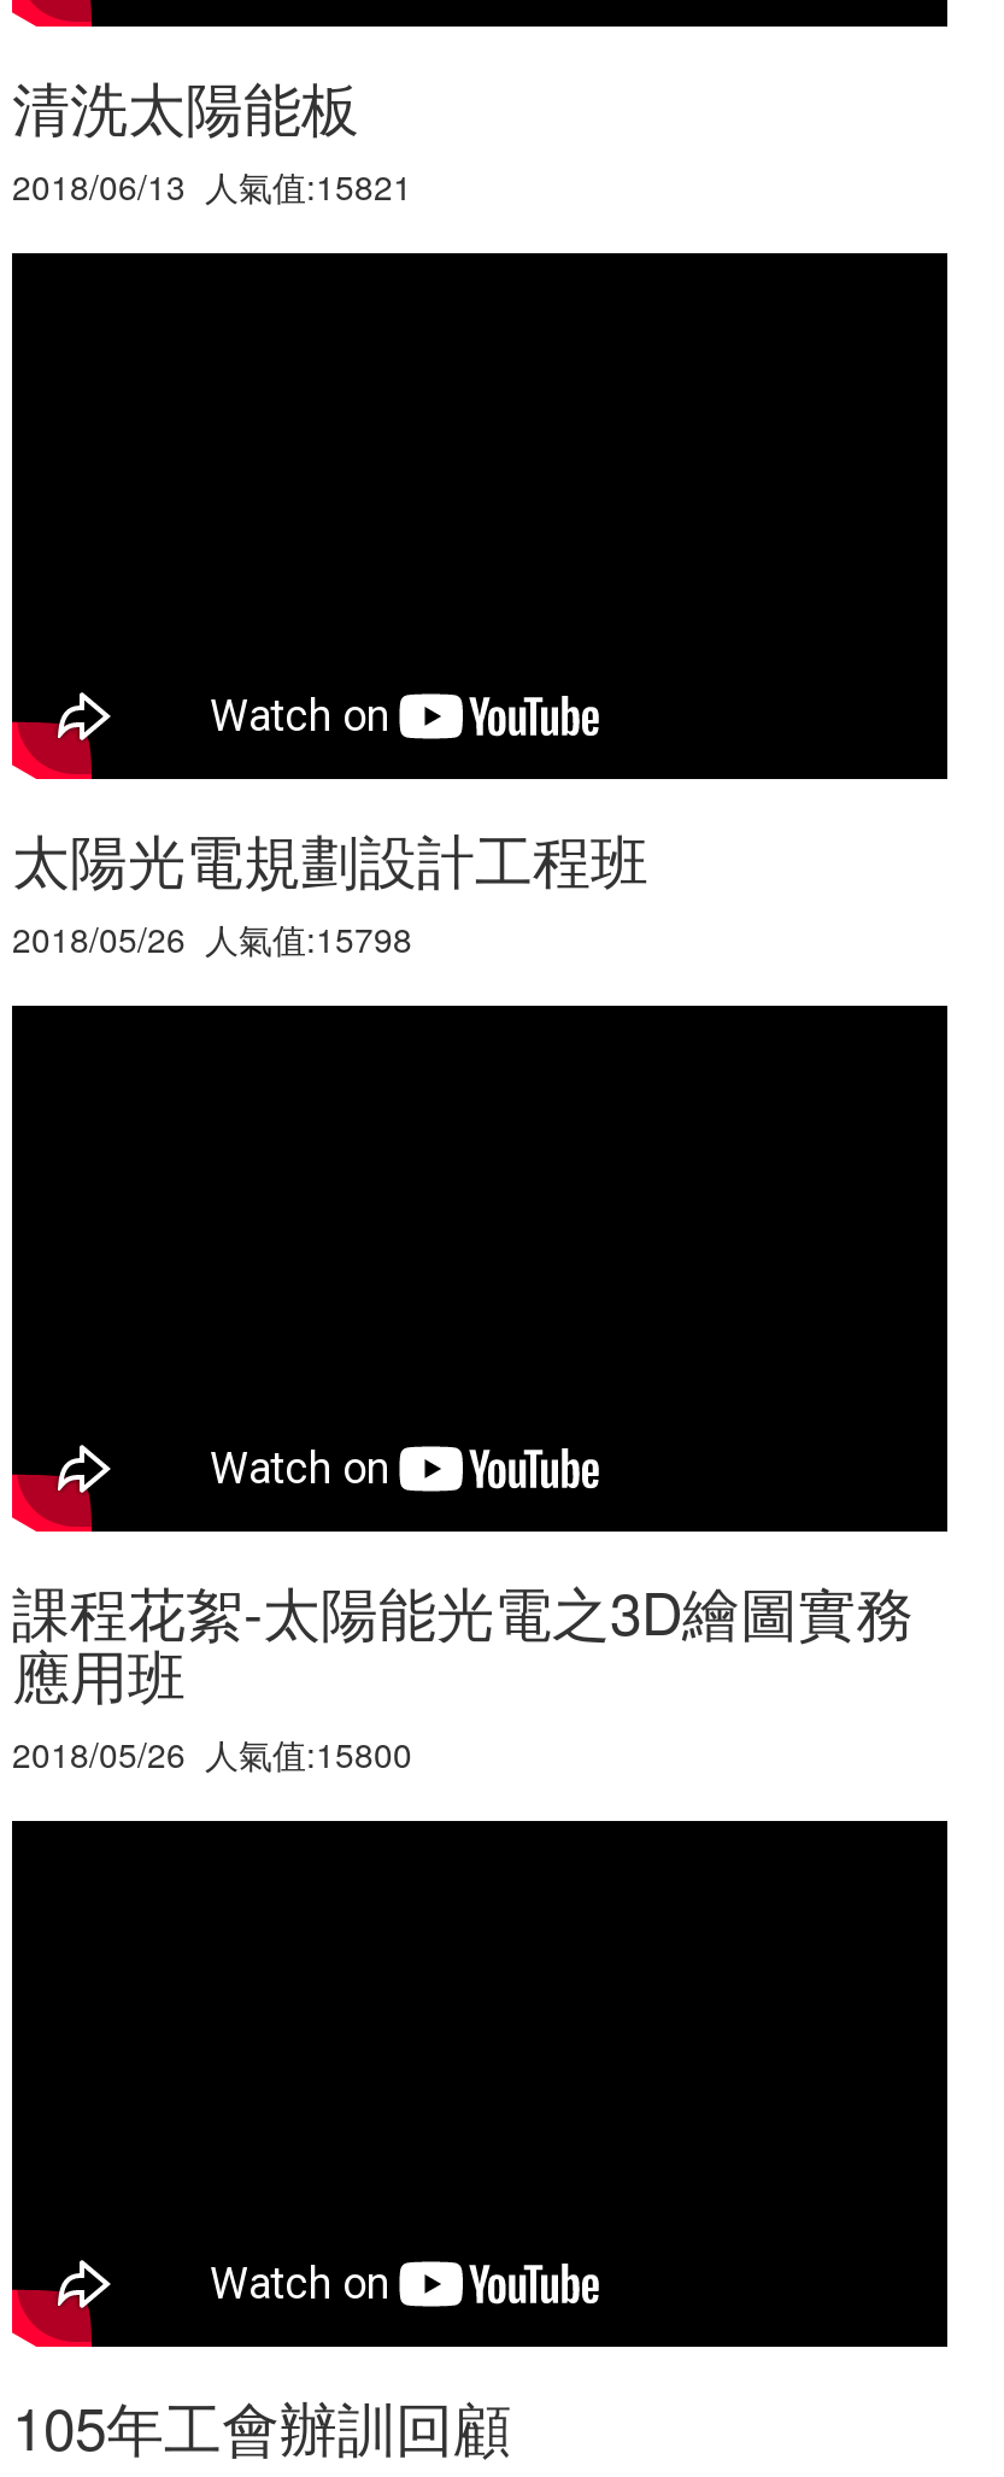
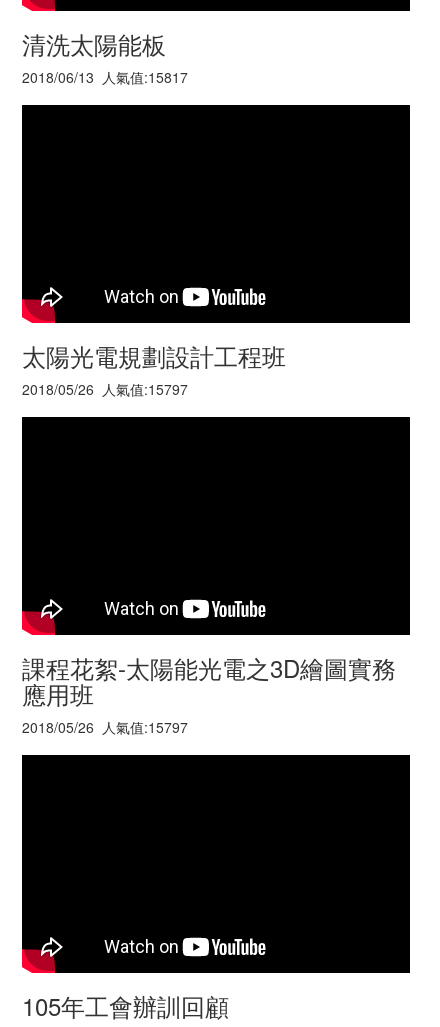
[12,162,412,210] 2018/06/13 人氣值:15821 -> [22,67,188,87] 2018/06/13 人氣值:15817
[12,915,412,963] 2018/05/26 人氣值:15798 -> [22,379,188,399] 2018/05/26 人氣值:15797
[12,1730,412,1778] 2018/05/26 人氣值:15800 -> [22,717,188,737] 2018/05/26 人氣值:15797

